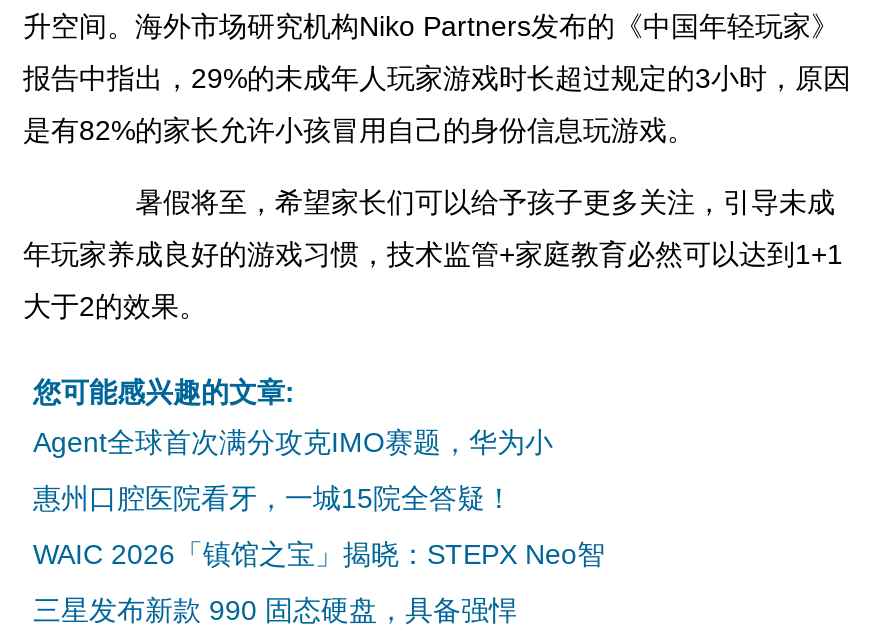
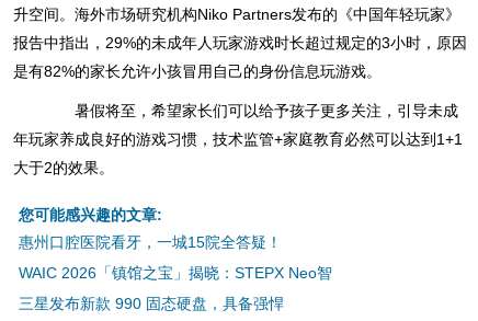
[33,426,553,458] Agent全球首次满分攻克IMO赛题，华为小 -> none

